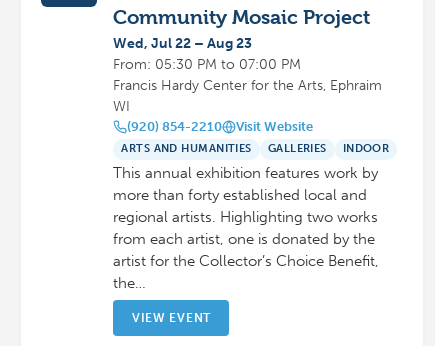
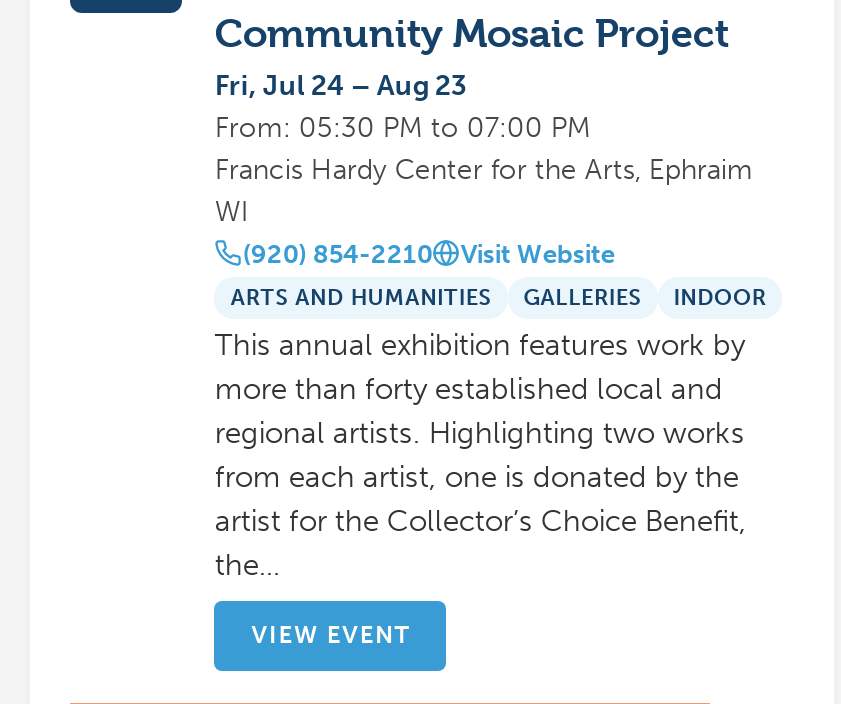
[113,34,252,51] Wed, Jul 22 – Aug 23 -> [215,69,467,103] Fri, Jul 24 – Aug 23

